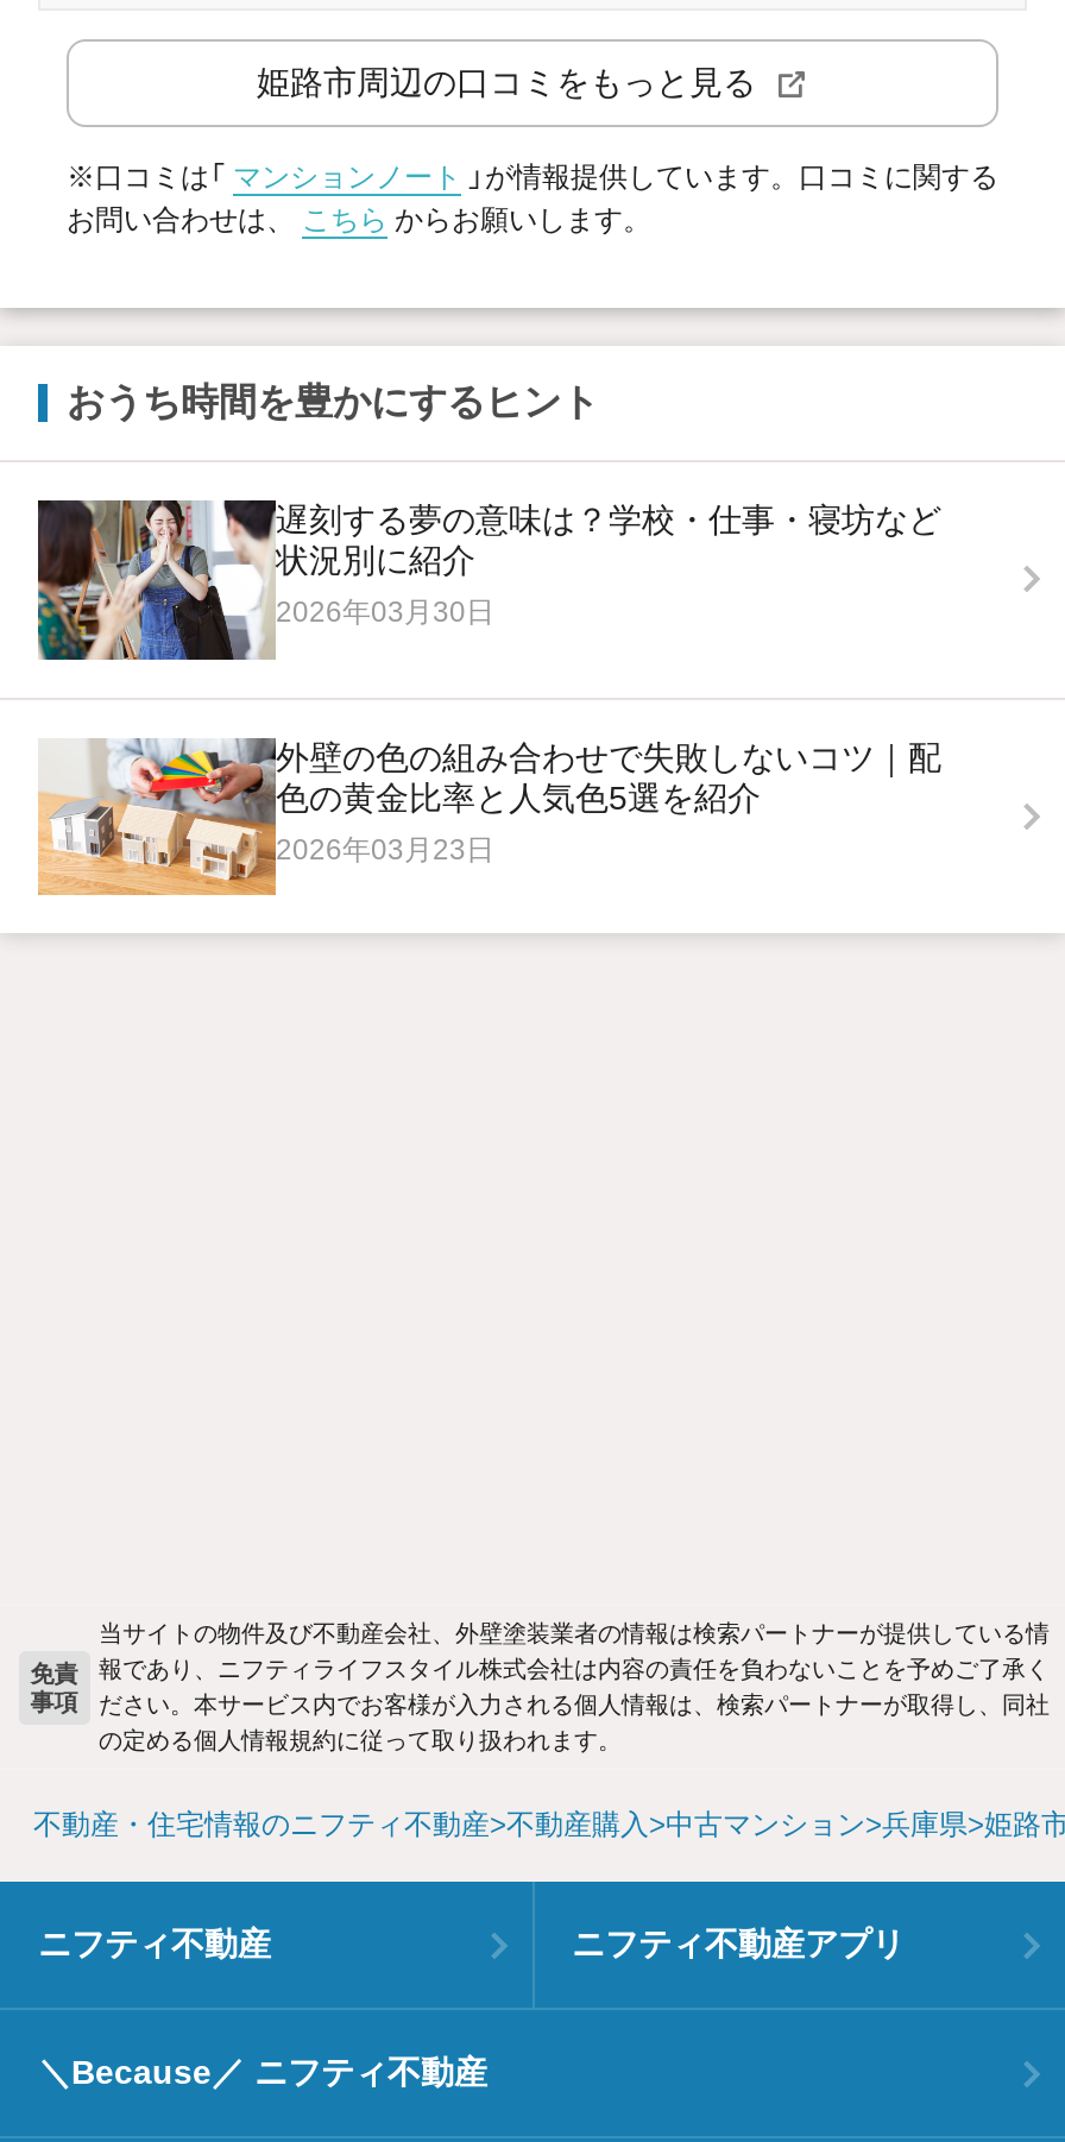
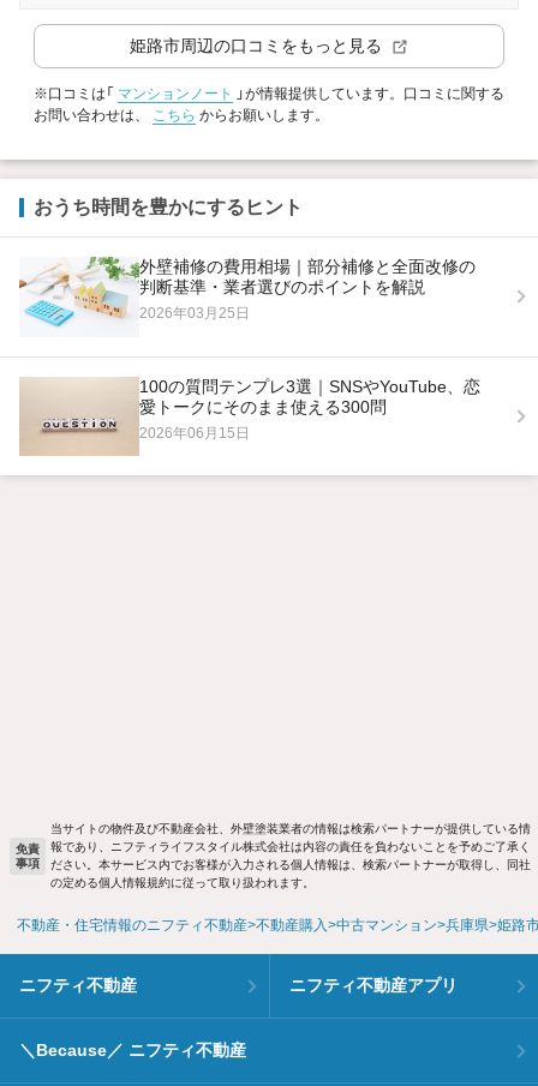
[36,498,941,662] [image] | 遅刻する夢の意味は？学校・仕事・寝坊など | 状況別に紹介 | 2026年03月30日 -> [18,256,476,337] [image] | 外壁補修の費用相場｜部分補修と全面改修の | 判断基準・業者選びのポイントを解説 | 2026年03月25日
[40,737,941,895] [image] | 外壁の色の組み合わせで失敗しないコツ｜配 | 色の黄金比率と人気色5選を紹介 | 2026年03月23日 -> [20,376,480,455] [image] | 100の質問テンプレ3選｜SNSやYouTube、恋 | 愛トークにそのまま使える300問 | 2026年06月15日

